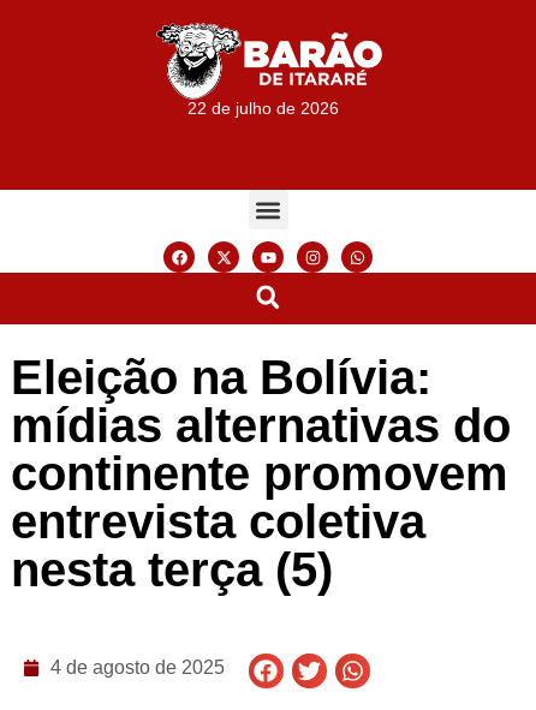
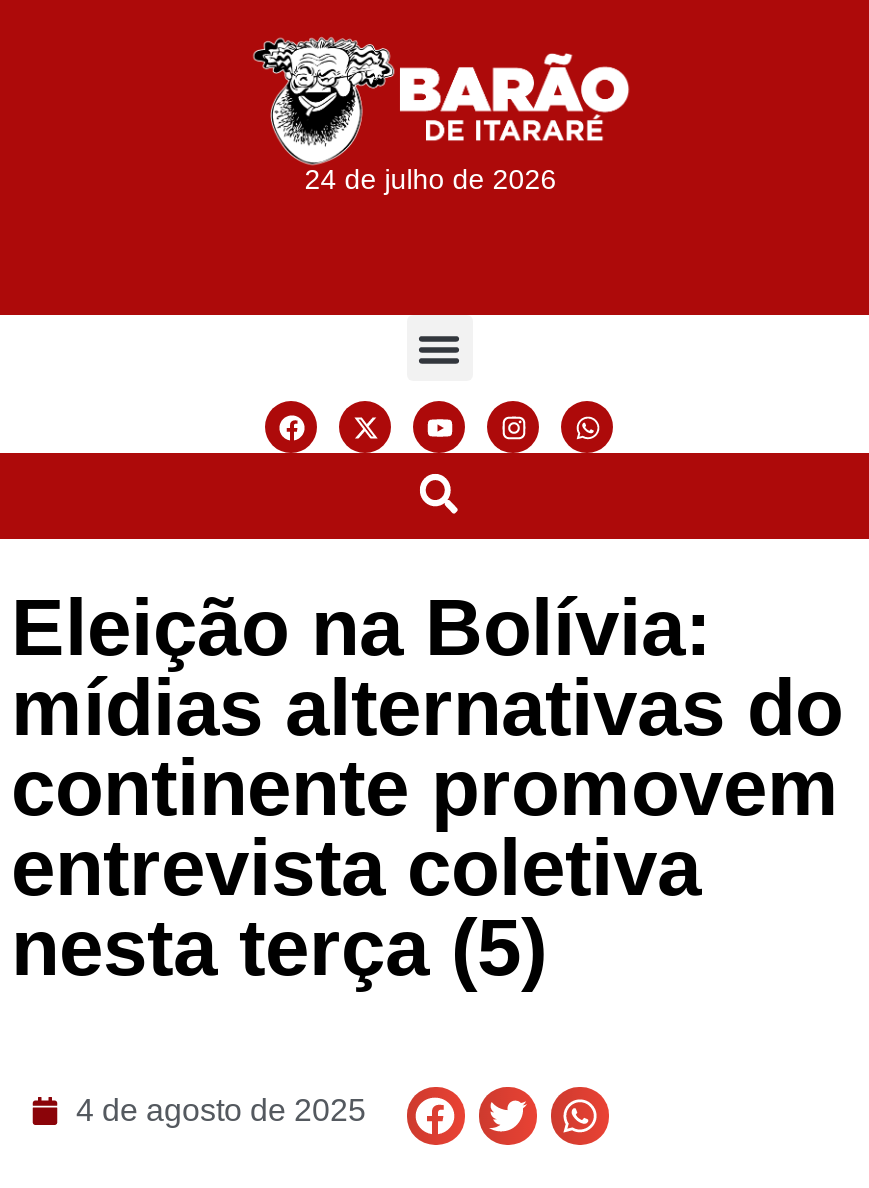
[187,99,339,118] 22 de julho de 2026 -> [304,164,556,196] 24 de julho de 2026

